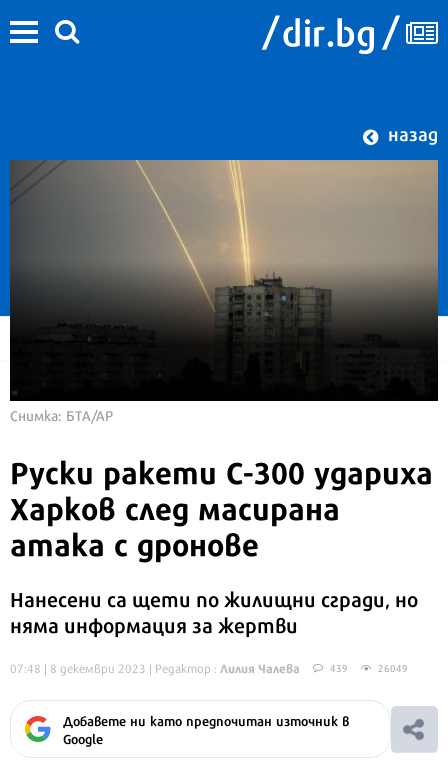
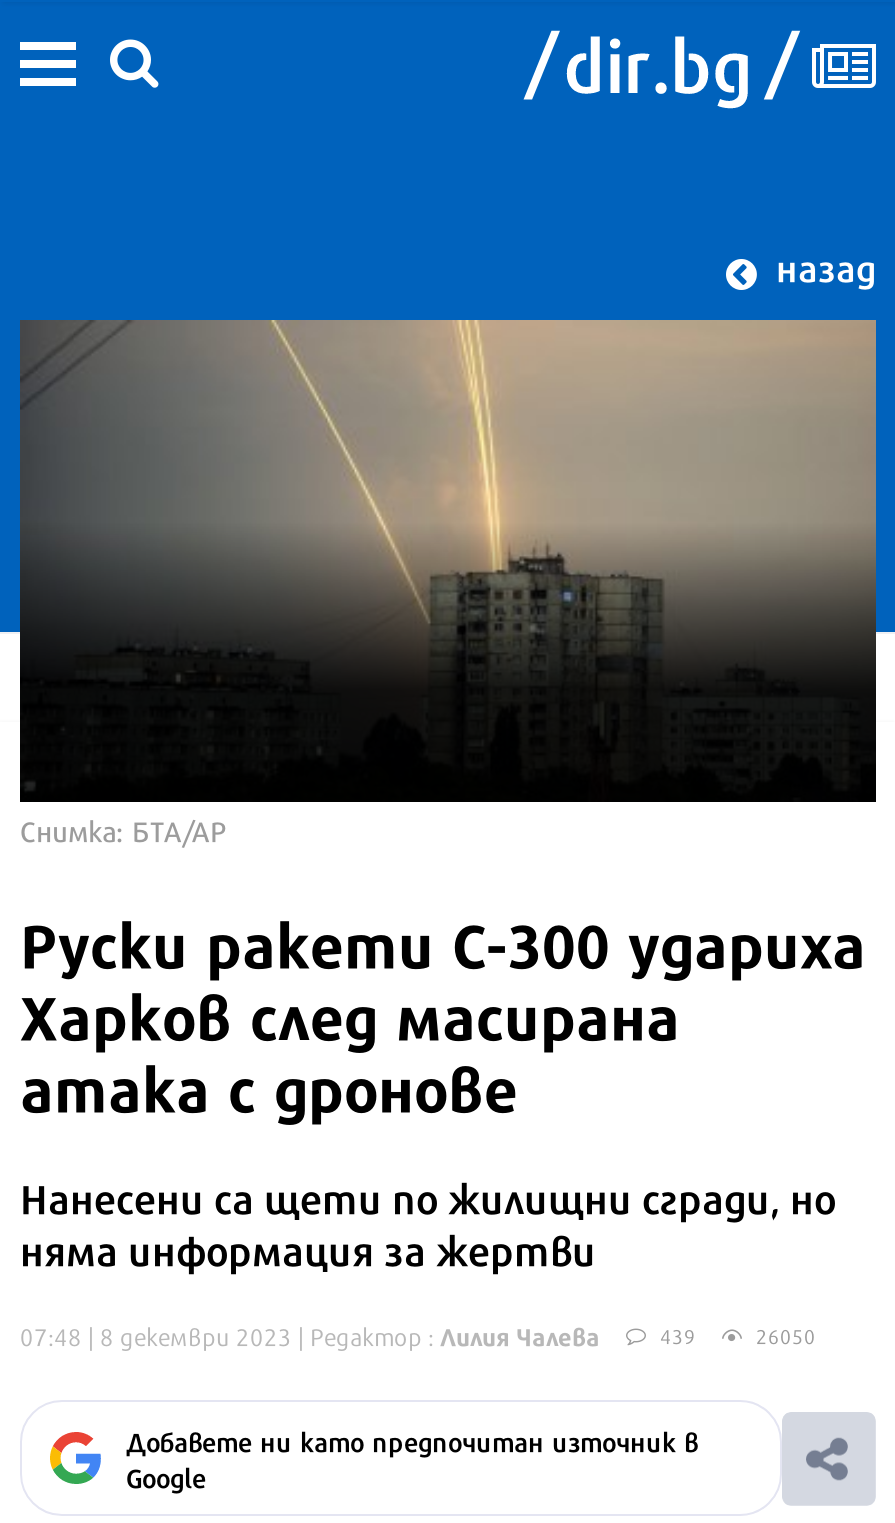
[378,660,408,675] 26049 -> [756,1320,816,1350] 26050

